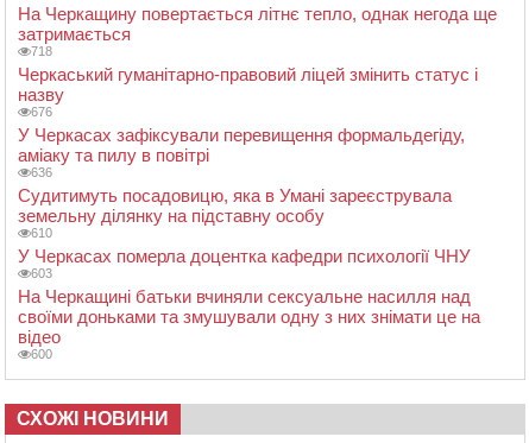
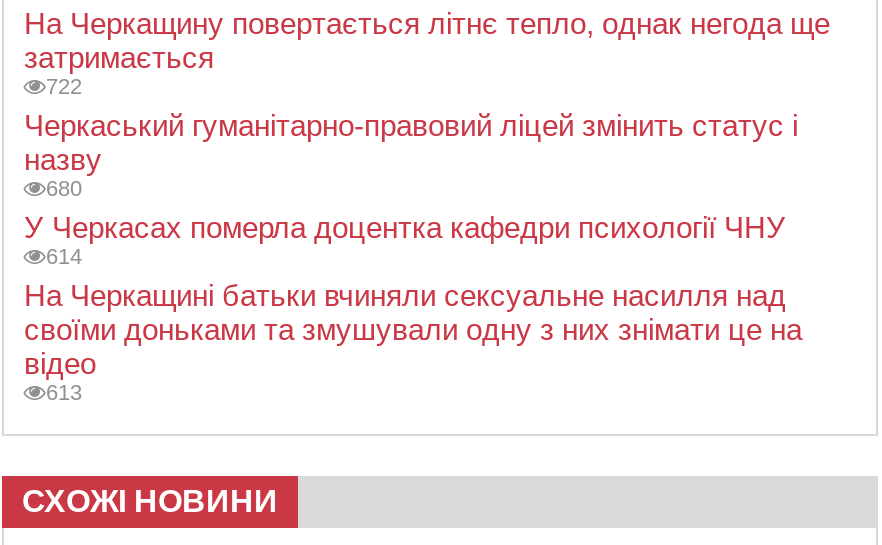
[31,44,52,58] 718 -> [46,74,82,98] 722
[18,105,465,240] 676 | У Черкасах зафіксували перевищення формальдегіду, | аміаку та пилу в повітрі | 636 | Судитимуть посадовицю, яка в Умані зареєструвала | земельну ділянку на підставну особу | 610 -> [46,176,82,200] 680
[31,266,52,281] 603 -> [46,244,82,268] 614
[31,347,52,361] 600 -> [46,380,82,404] 613

